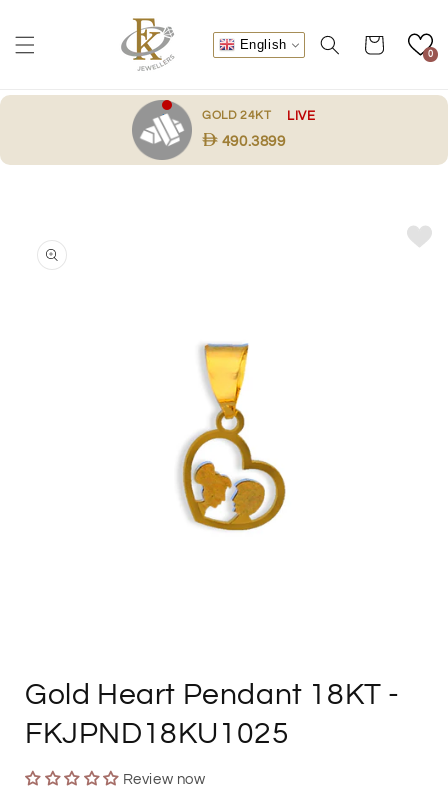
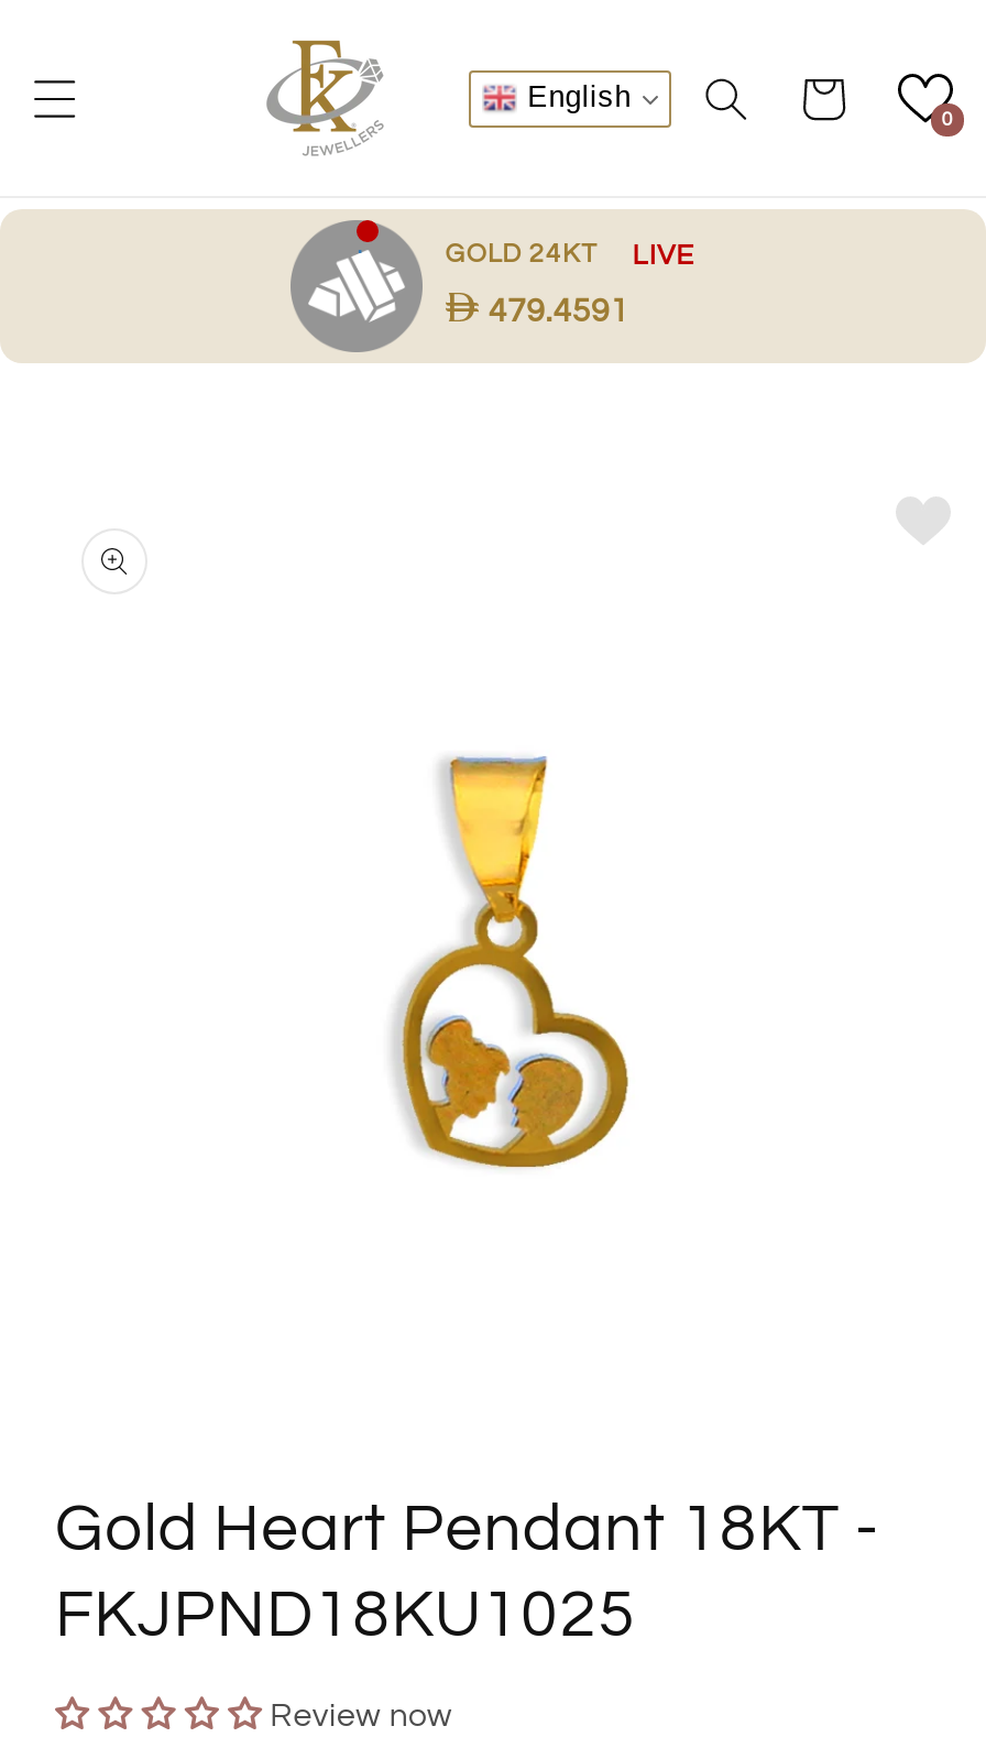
[218,134,286,149] 490.3899 -> [480,295,629,328] 479.4591

